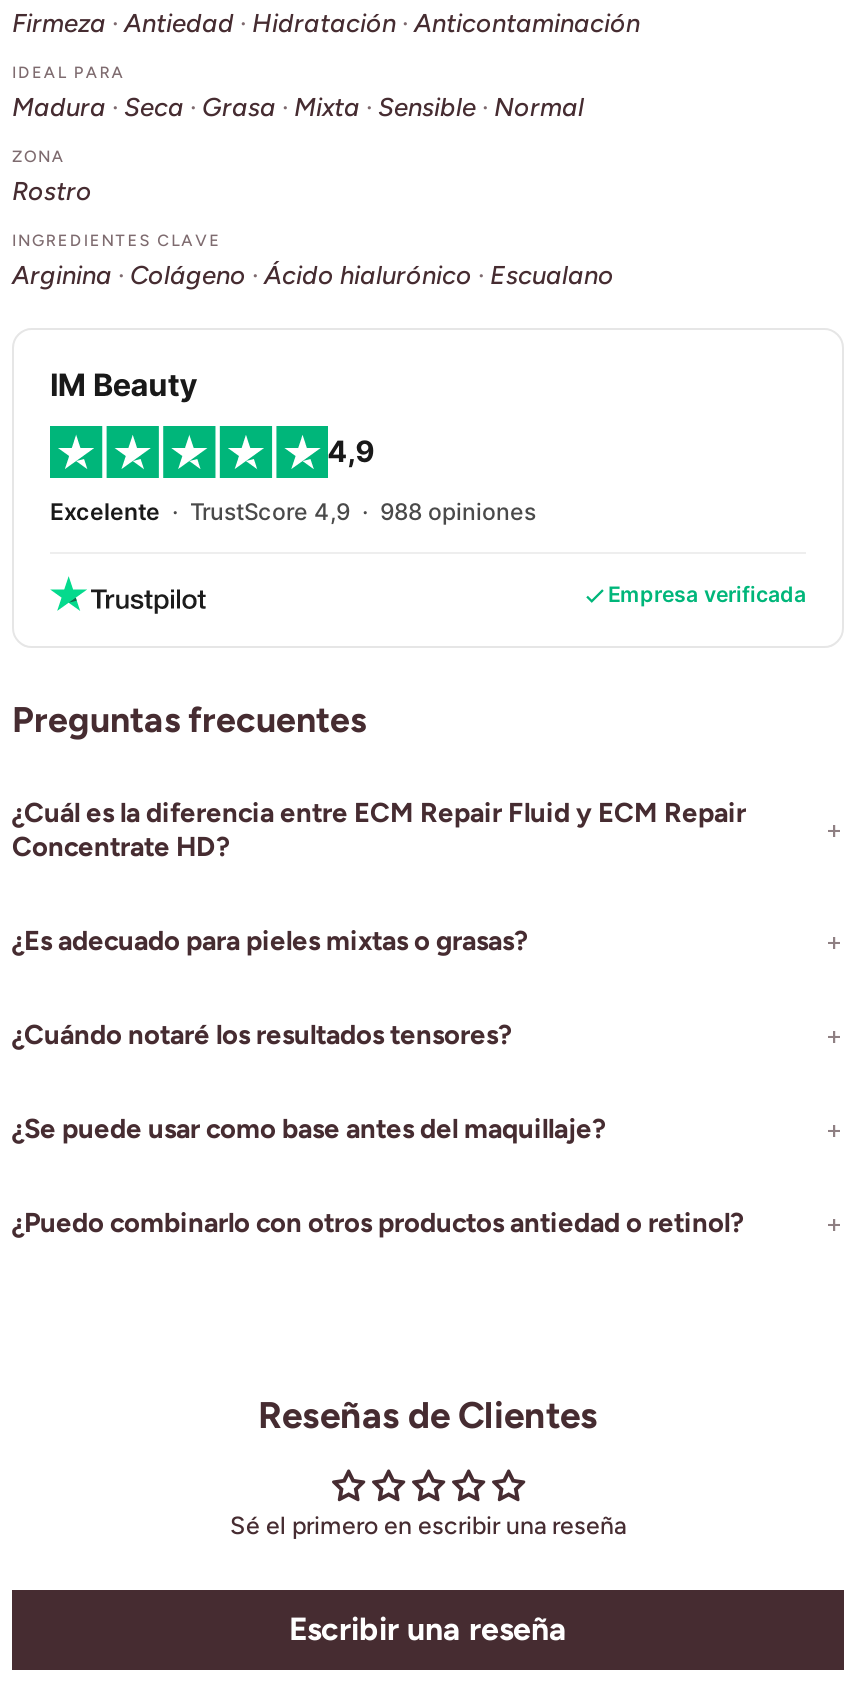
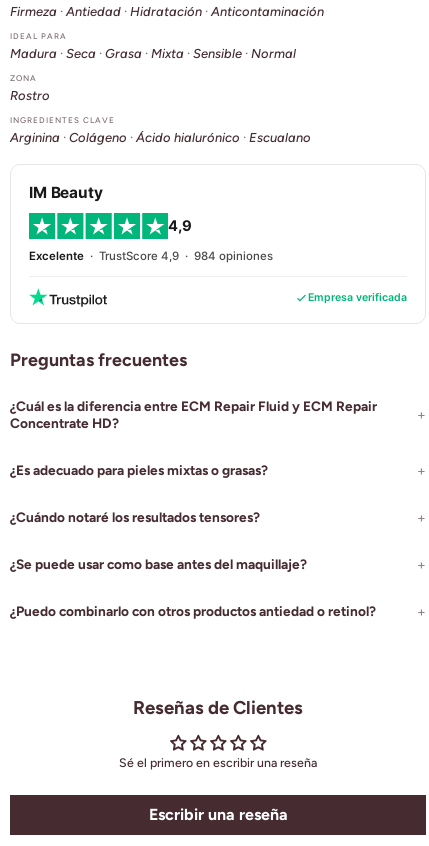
[50,498,536,526] Excelente · TrustScore 4,9 · 988 opiniones -> [29,249,273,263] Excelente · TrustScore 4,9 · 984 opiniones

